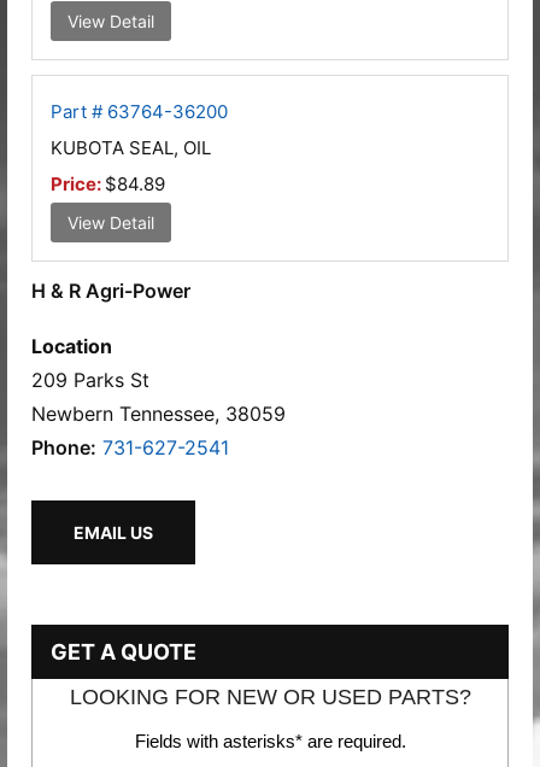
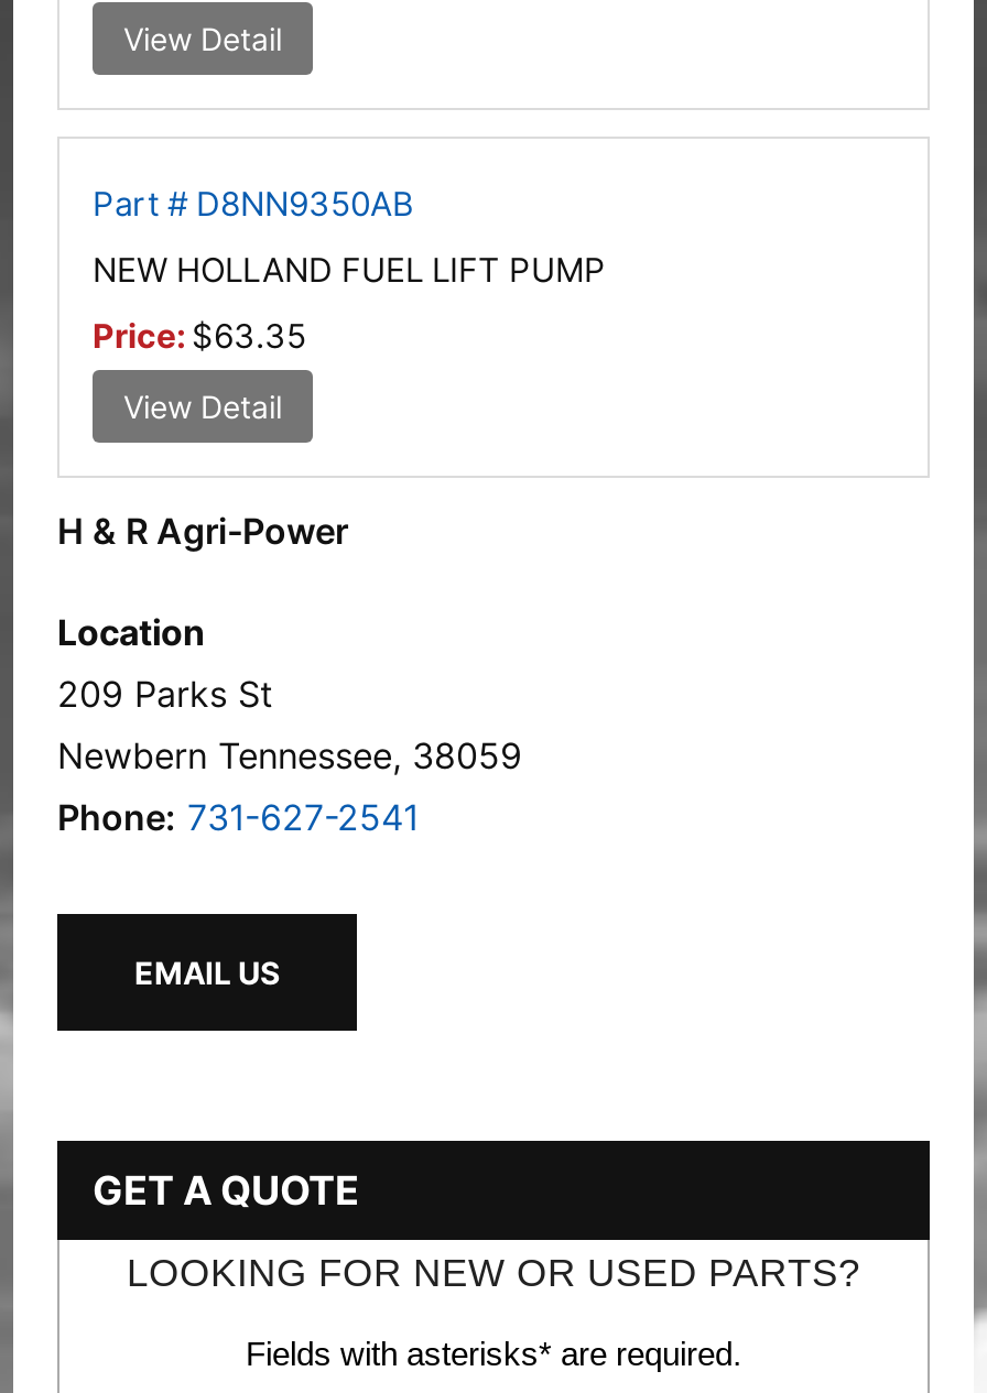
[51,100,228,123] Part # 63764-36200 -> [93,183,414,224] Part # D8NN9350AB
[51,136,211,159] KUBOTA SEAL, OIL -> [93,249,606,290] NEW HOLLAND FUEL LIFT PUMP
[51,172,165,195] Price: $84.89 -> [93,315,306,357] Price: $63.35

